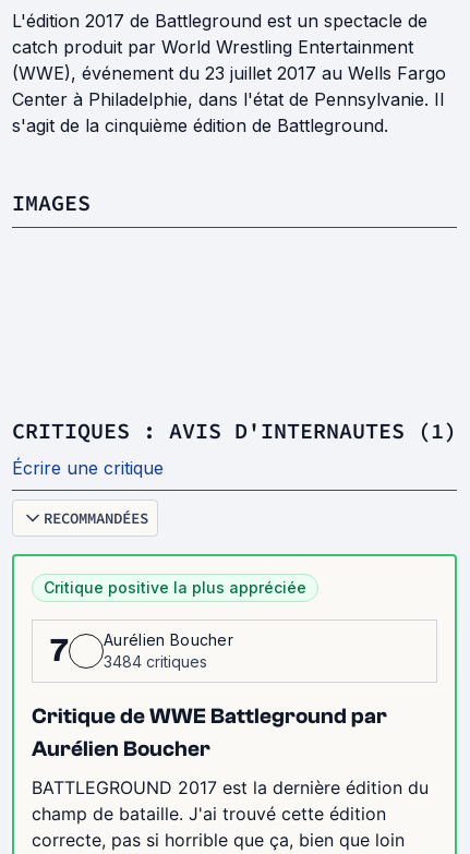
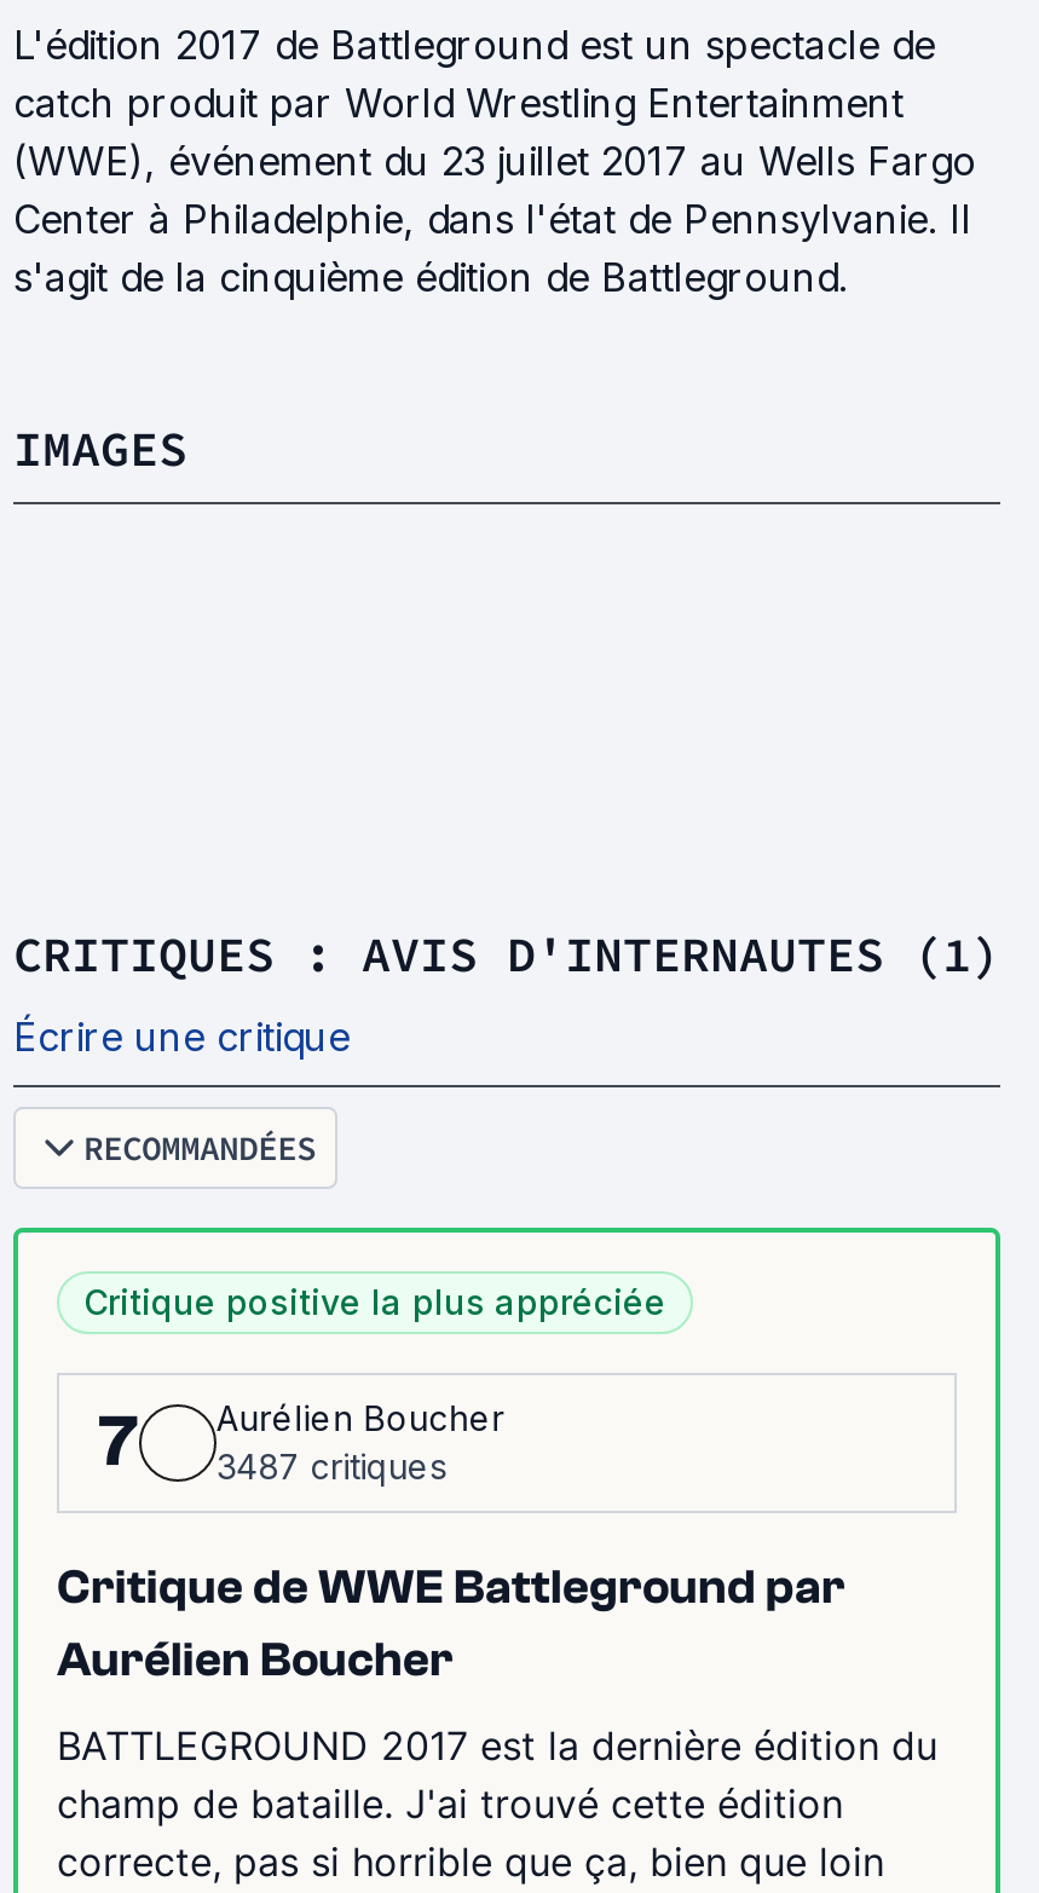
[50,630,233,671] 7 3484 critiques Aurélien Boucher -> [98,1397,505,1487] 7 3487 critiques Aurélien Boucher

